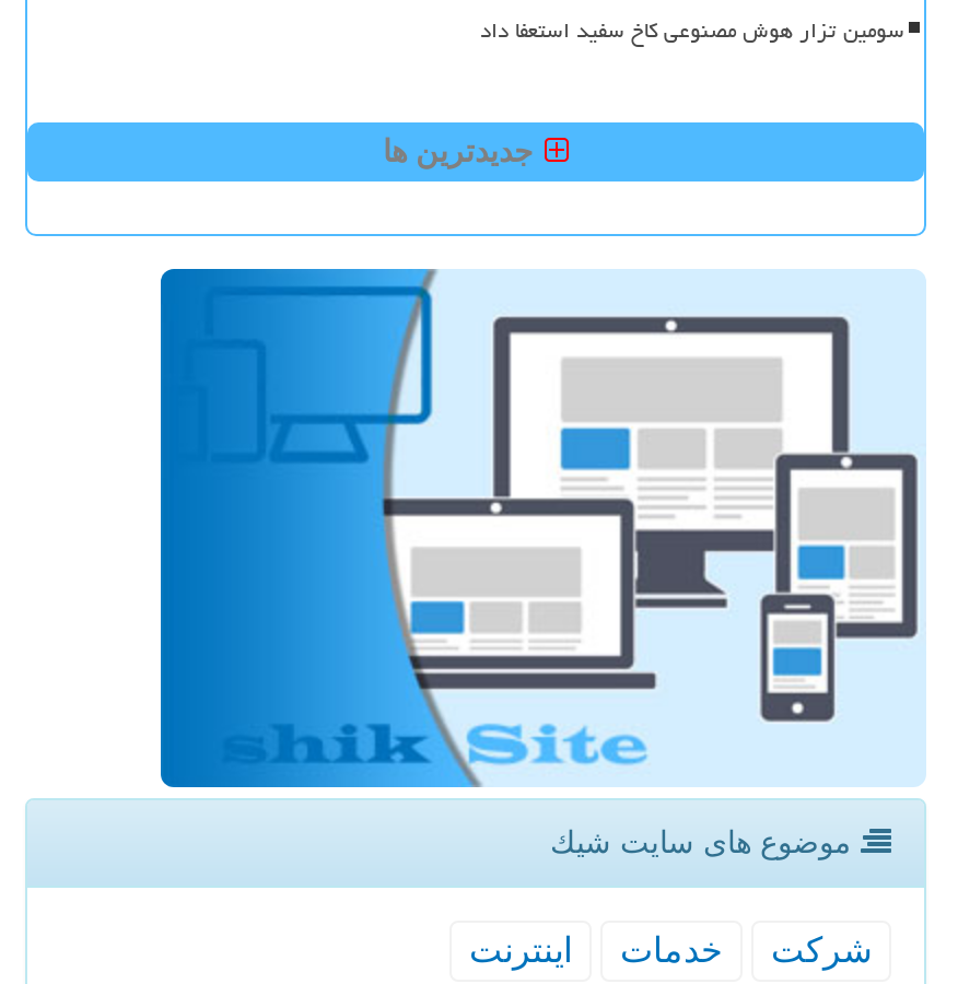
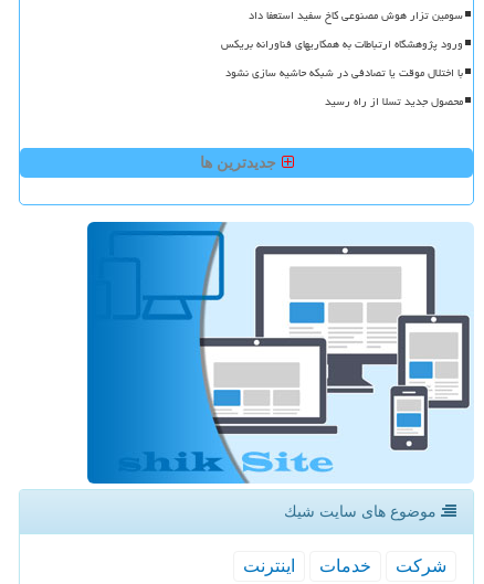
none -> [221,34,463,113] ورود پژوهشگاه ارتباطات به همکاریهای فناورانه بریکس | با اختلال موقت یا تصادفی در شبکه حاشیه سازی نشود | محصول جدید تسلا از راه رسید

